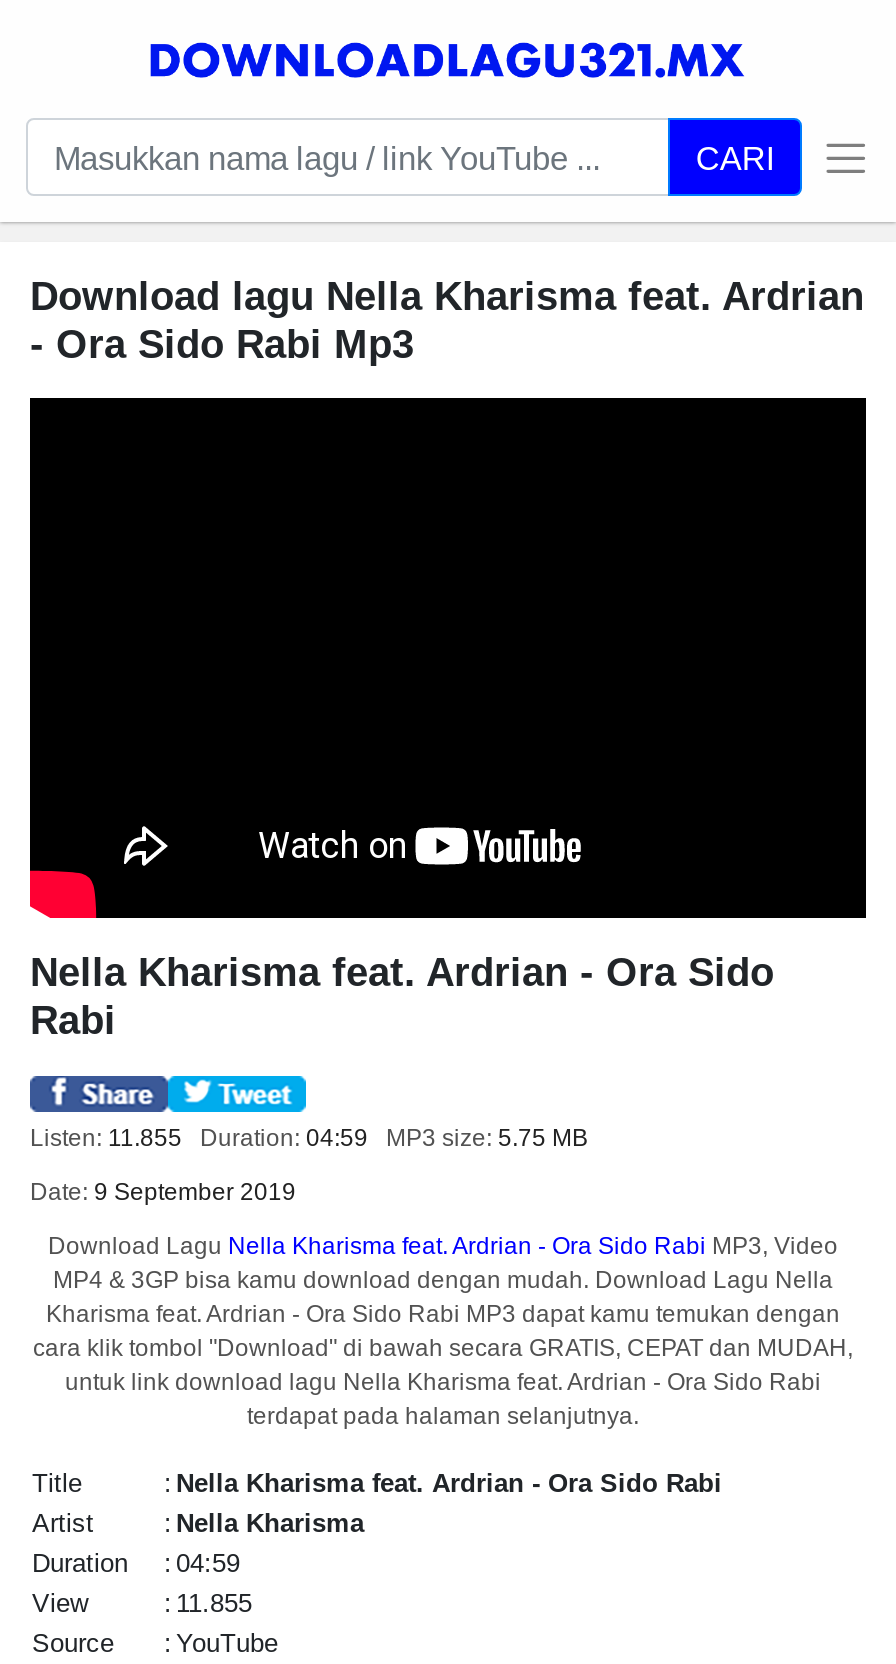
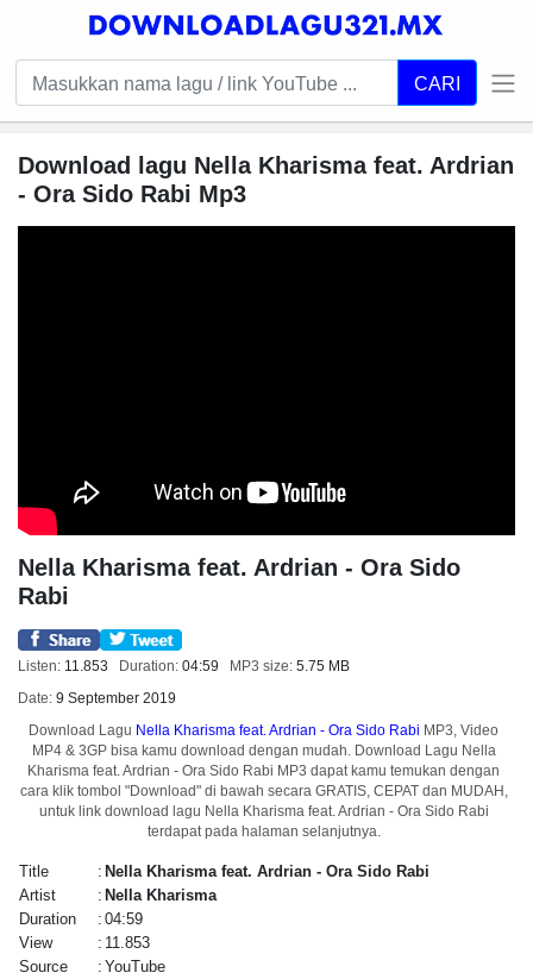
[30,1124,588,1152] Listen: 11.855 Duration: 04:59 MP3 size: 5.75 MB -> [18,658,350,674] Listen: 11.853 Duration: 04:59 MP3 size: 5.75 MB
[164,1588,252,1618] : 11.855 -> [98,934,150,951] : 11.853

